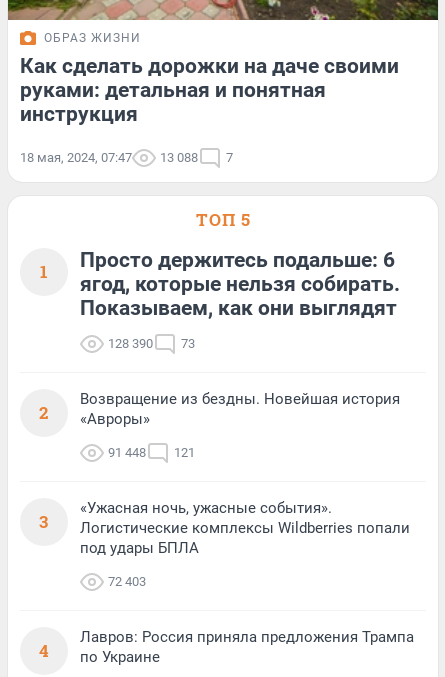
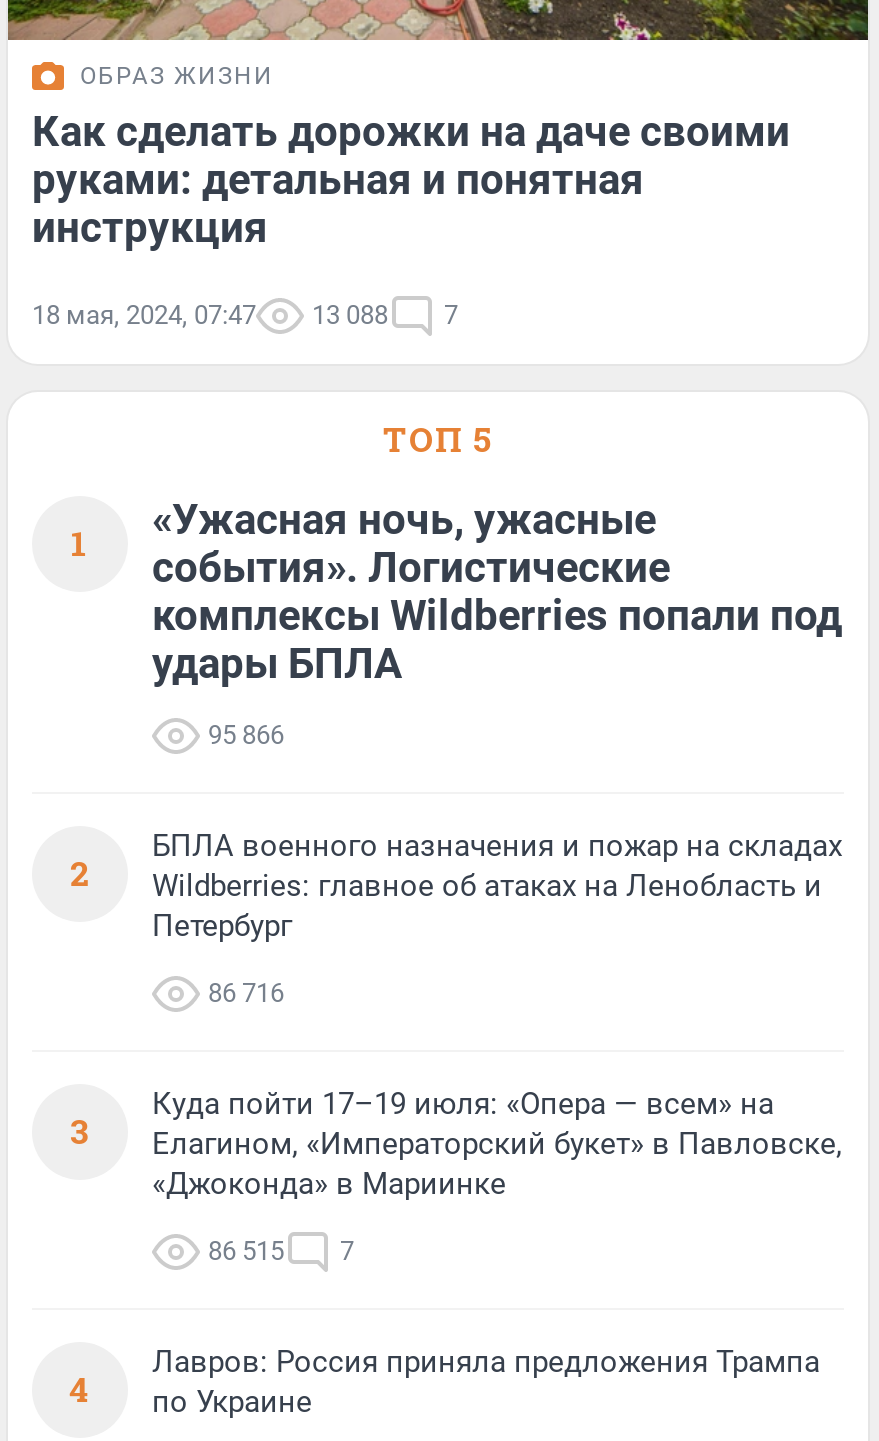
[80,248,400,320] Просто держитесь подальше: 6 | ягод, которые нельзя собирать. | Показываем, как они выглядят -> [152,495,842,687] «Ужасная ночь, ужасные | события». Логистические | комплексы Wildberries попали под | удары БПЛА
[108,336,195,351] 128 390 | 73 -> [208,719,284,749] 95 866
[80,390,400,428] Возвращение из бездны. Новейшая история | «Авроры» -> [152,827,842,943] БПЛА военного назначения и пожар на складах | Wildberries: главное об атаках на Ленобласть и | Петербург
[108,445,195,460] 91 448 | 121 -> [208,977,284,1007] 86 716
[80,499,410,557] «Ужасная ночь, ужасные события». | Логистические комплексы Wildberries попали | под удары БПЛА -> [152,1085,842,1201] Куда пойти 17–19 июля: «Опера — всем» на | Елагином, «Императорский букет» в Павловске, | «Джоконда» в Мариинке
[108,574,146,589] 72 403 -> [208,1235,354,1265] 86 515 | 7

